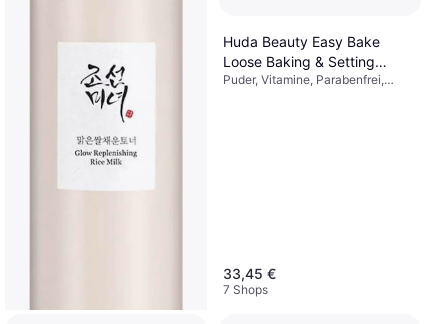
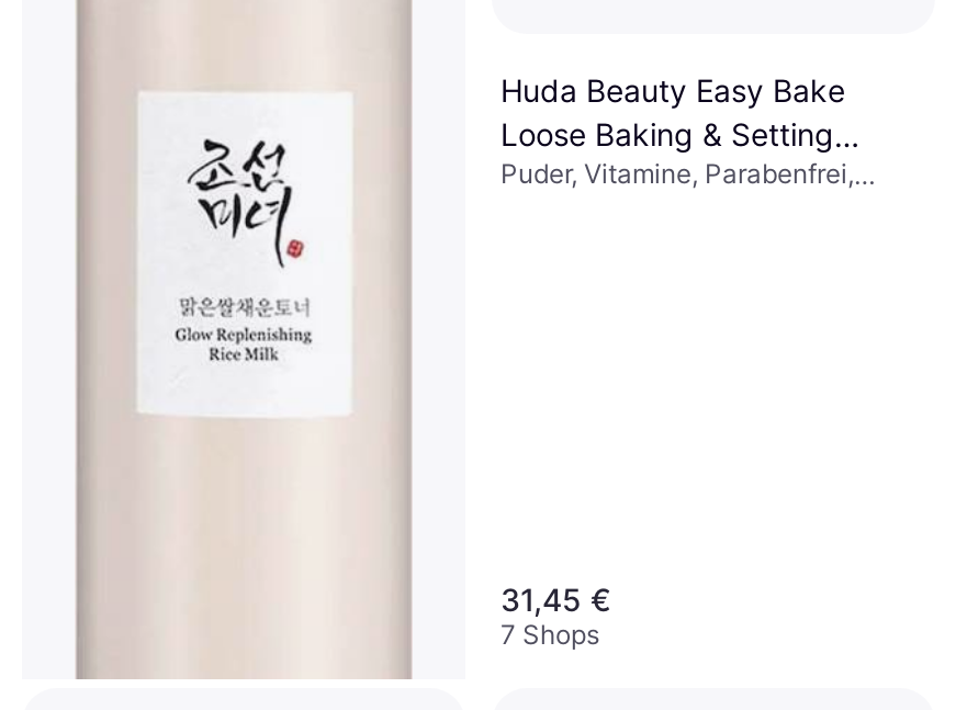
[223,265,276,282] 33,45 € -> [501,581,610,618] 31,45 €

